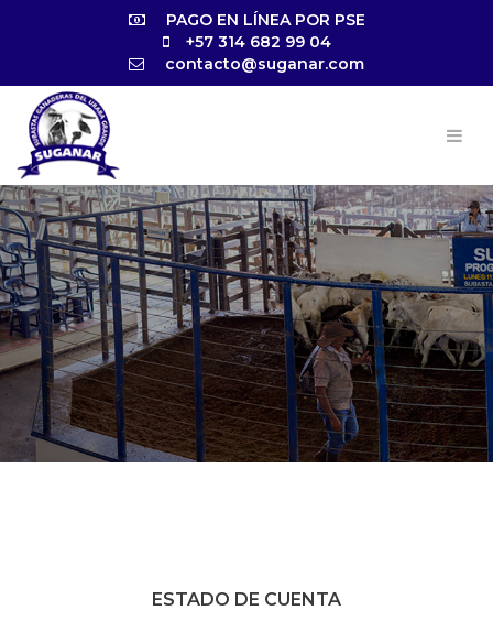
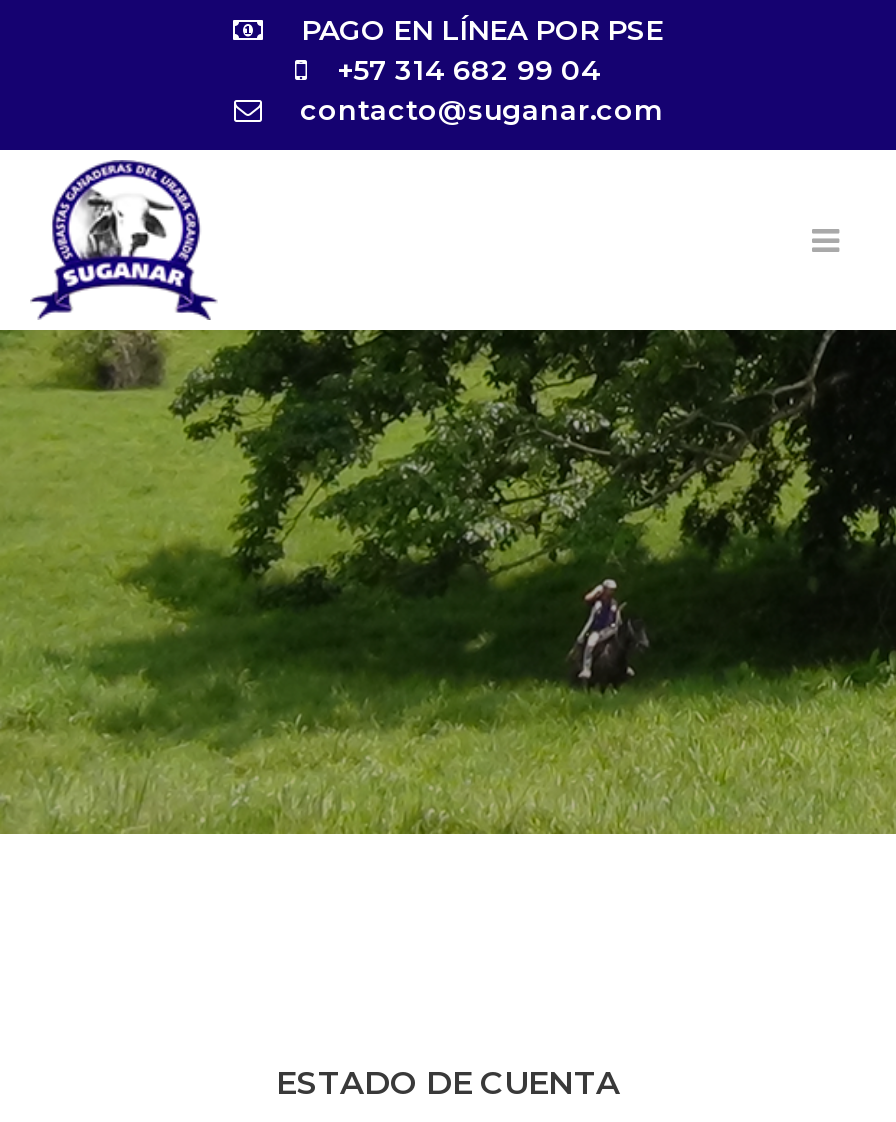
[3,184,490,464] [image] -> [6,328,890,836] [image]

